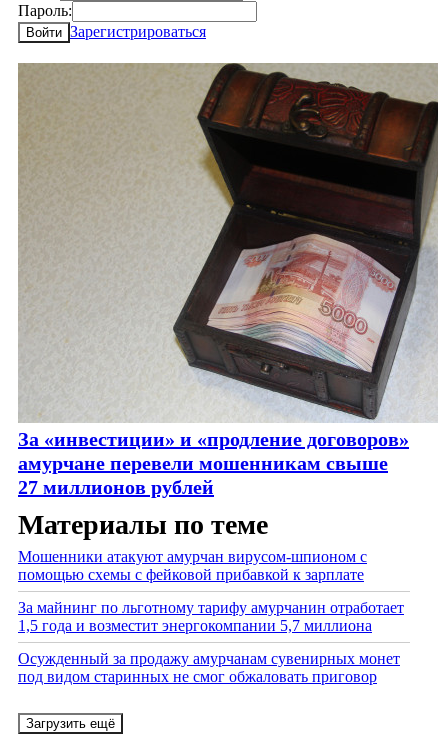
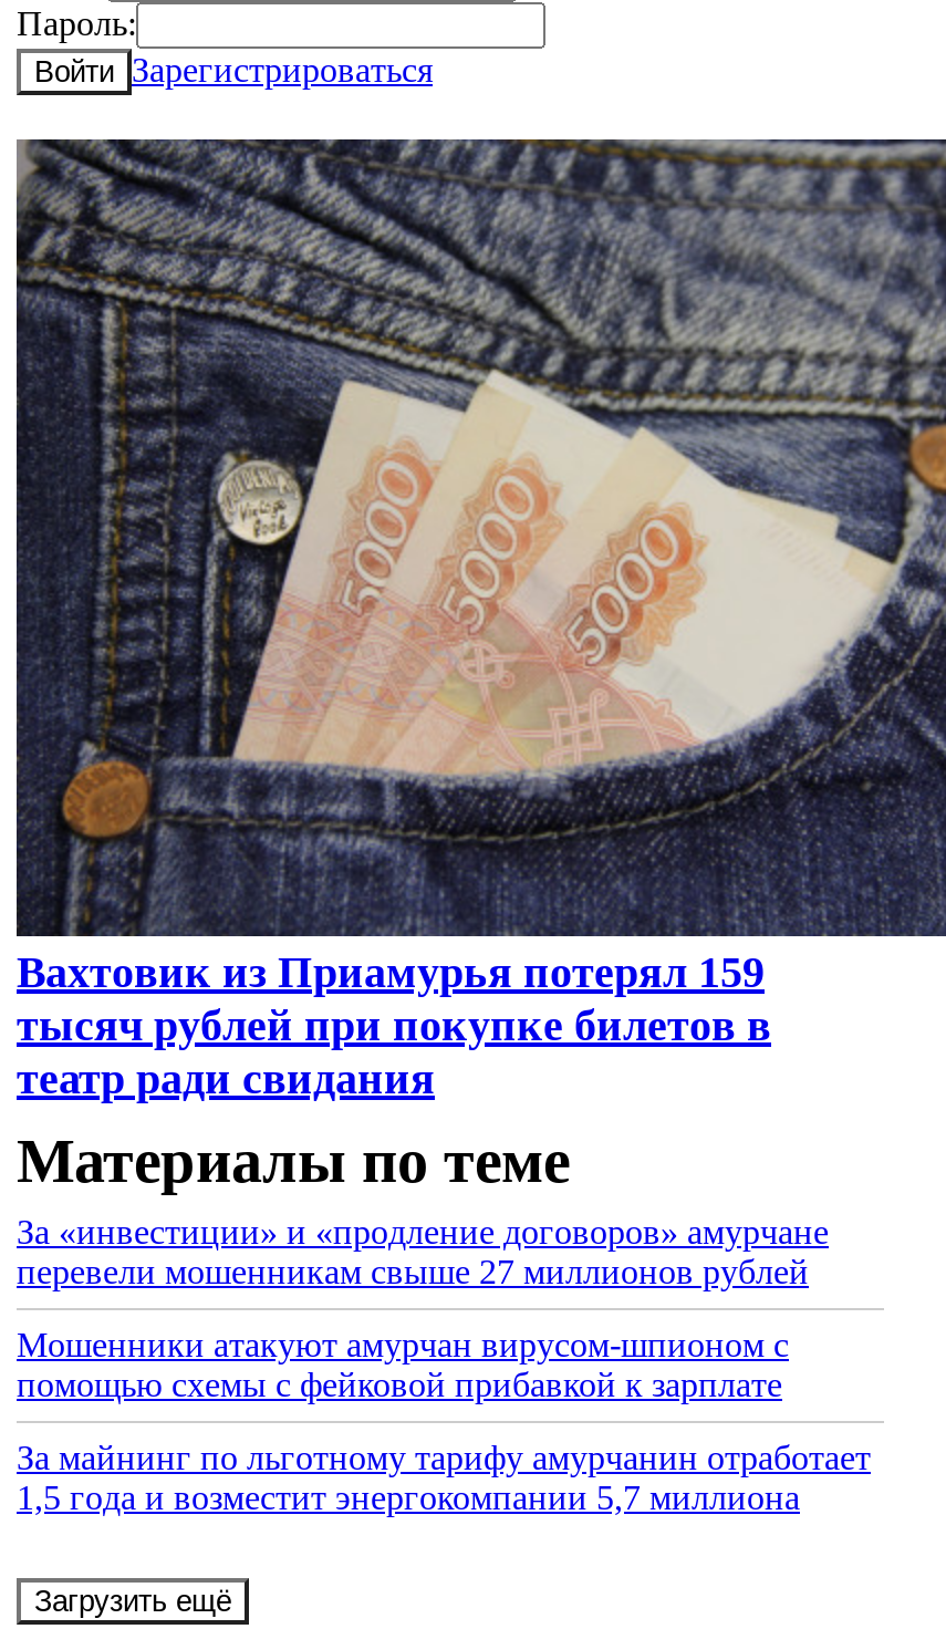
[18,63,435,498] [image] | За «инвестиции» и «продление договоров» | амурчане перевели мошенникам свыше | 27 миллионов рублей -> [14,137,939,1103] [image] | Вахтовик из Приамурья потерял 159 | тысяч рублей при покупке билетов в | театр ради свидания
none -> [17,1214,829,1291] За «инвестиции» и «продление договоров» амурчане | перевели мошенникам свыше 27 миллионов рублей
moved [18,548,404,634] -> [17,1326,871,1517]: Мошенники атакуют амурчан вирусом-шпионом с | помощью схемы с фейковой прибавкой к зарплате | За майнинг по льготному тарифу амурчанин отработает | 1,5 года и возместит энергокомпании 5,7 миллиона
[18,650,400,685] Осужденный за продажу амурчанам сувенирных монет | под видом старинных не смог обжаловать приговор -> none

